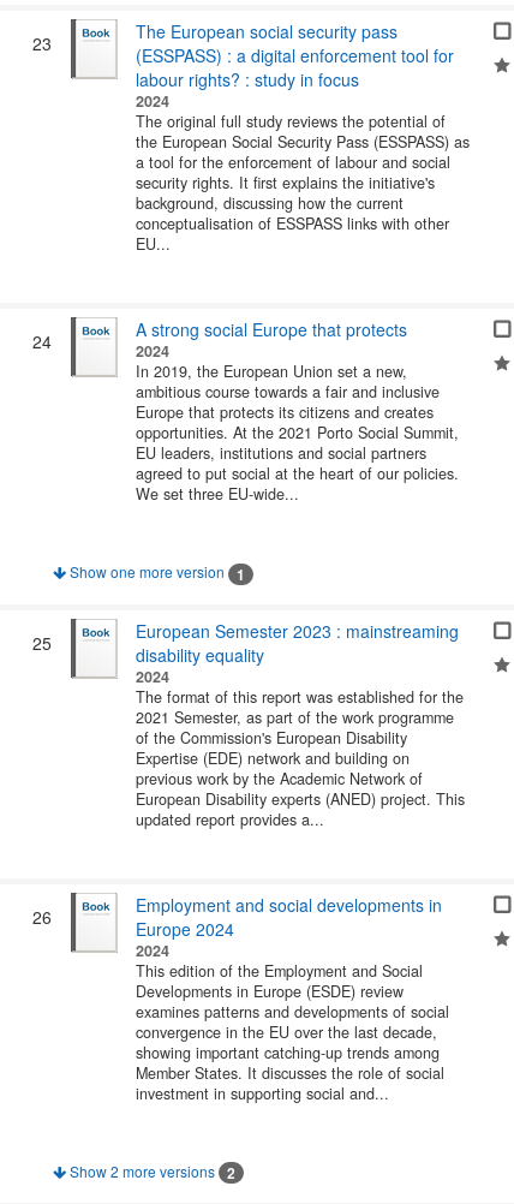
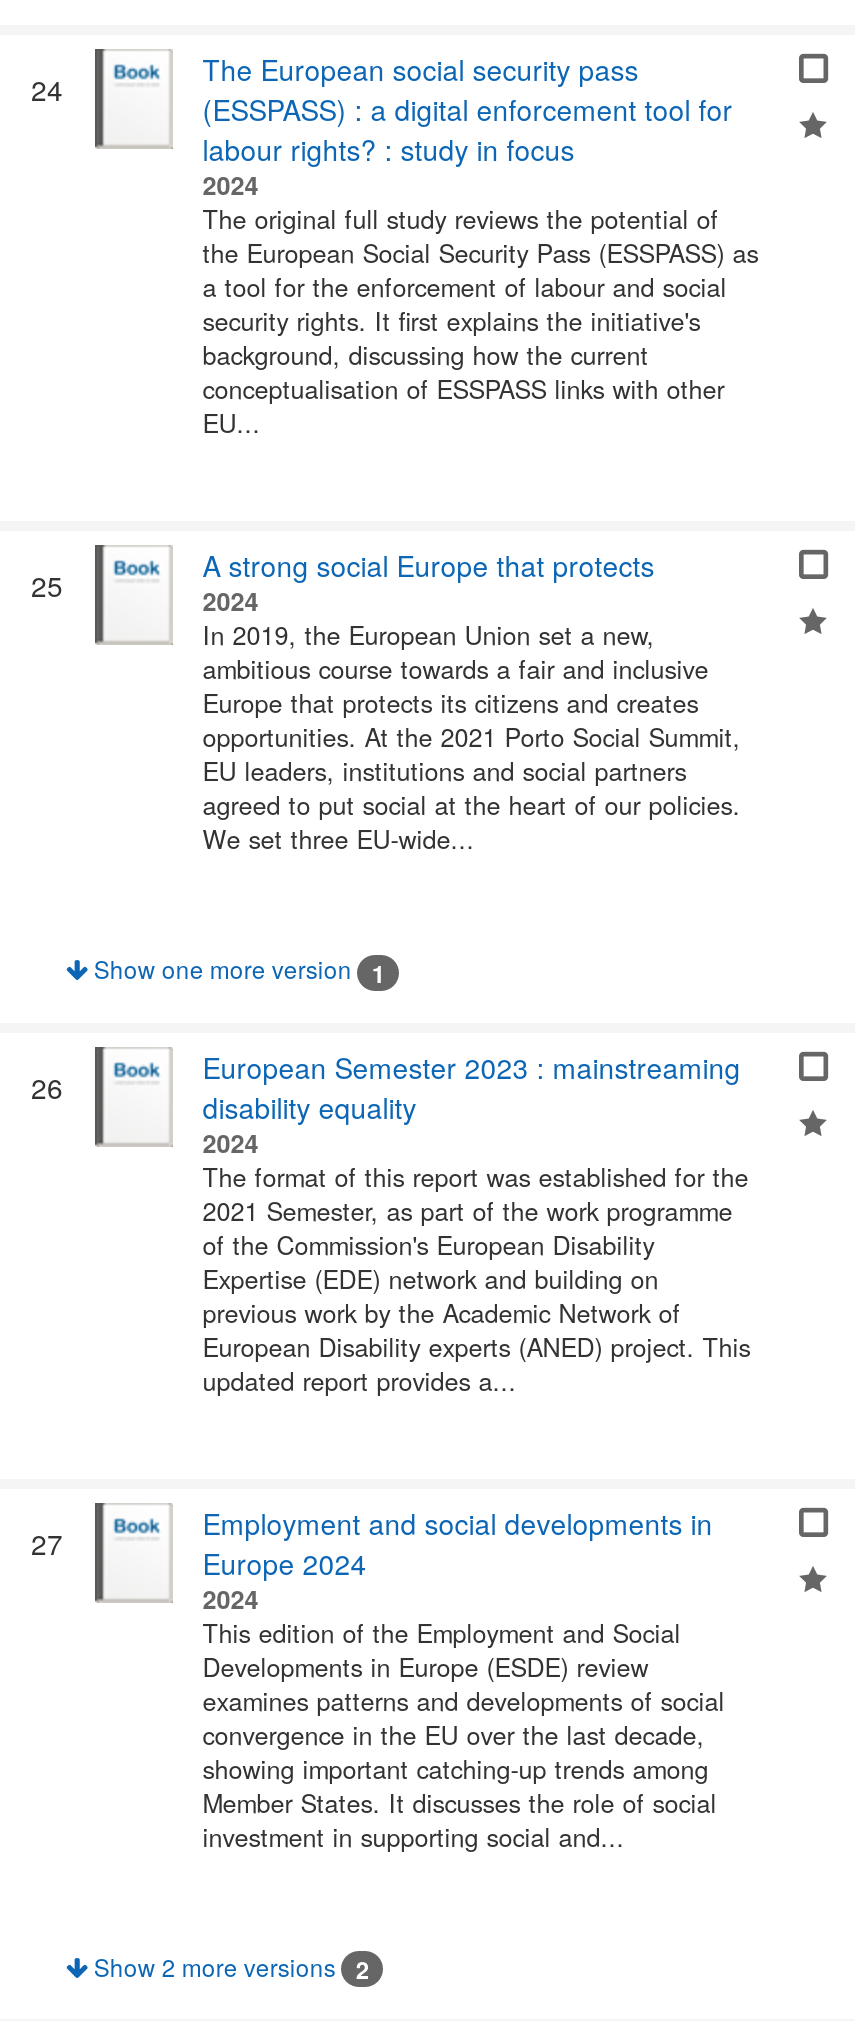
[32,31,52,55] 23 -> [31,69,63,109] 24
[32,329,52,353] 24 -> [31,565,63,605] 25
[32,630,52,654] 25 -> [31,1066,63,1106] 26
[32,904,52,928] 26 -> [31,1522,63,1562] 27

